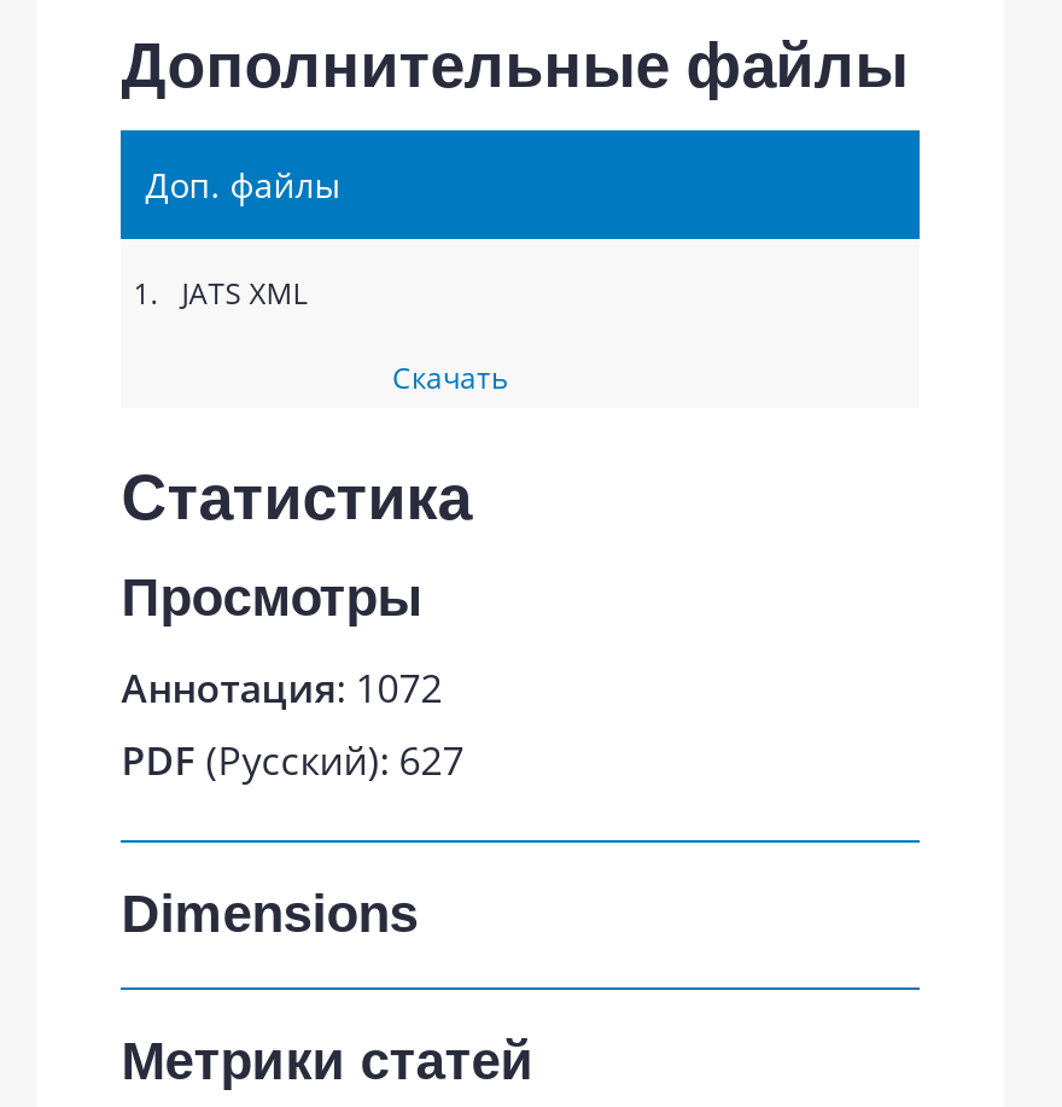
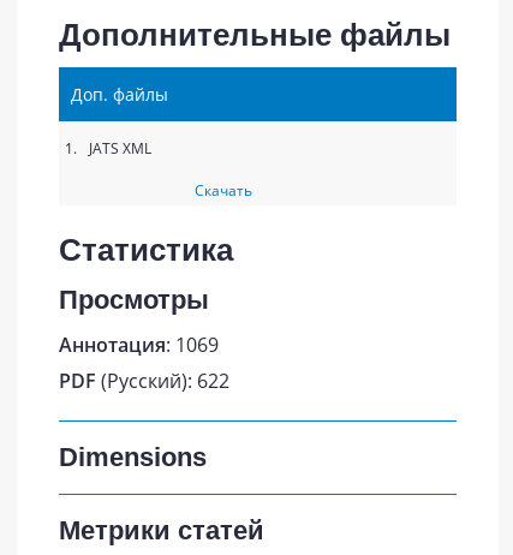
[121,662,442,715] Аннотация: 1072 -> [59,332,219,358] Аннотация: 1069
[121,734,464,787] PDF (Русский): 627 -> [59,368,230,394] PDF (Русский): 622

